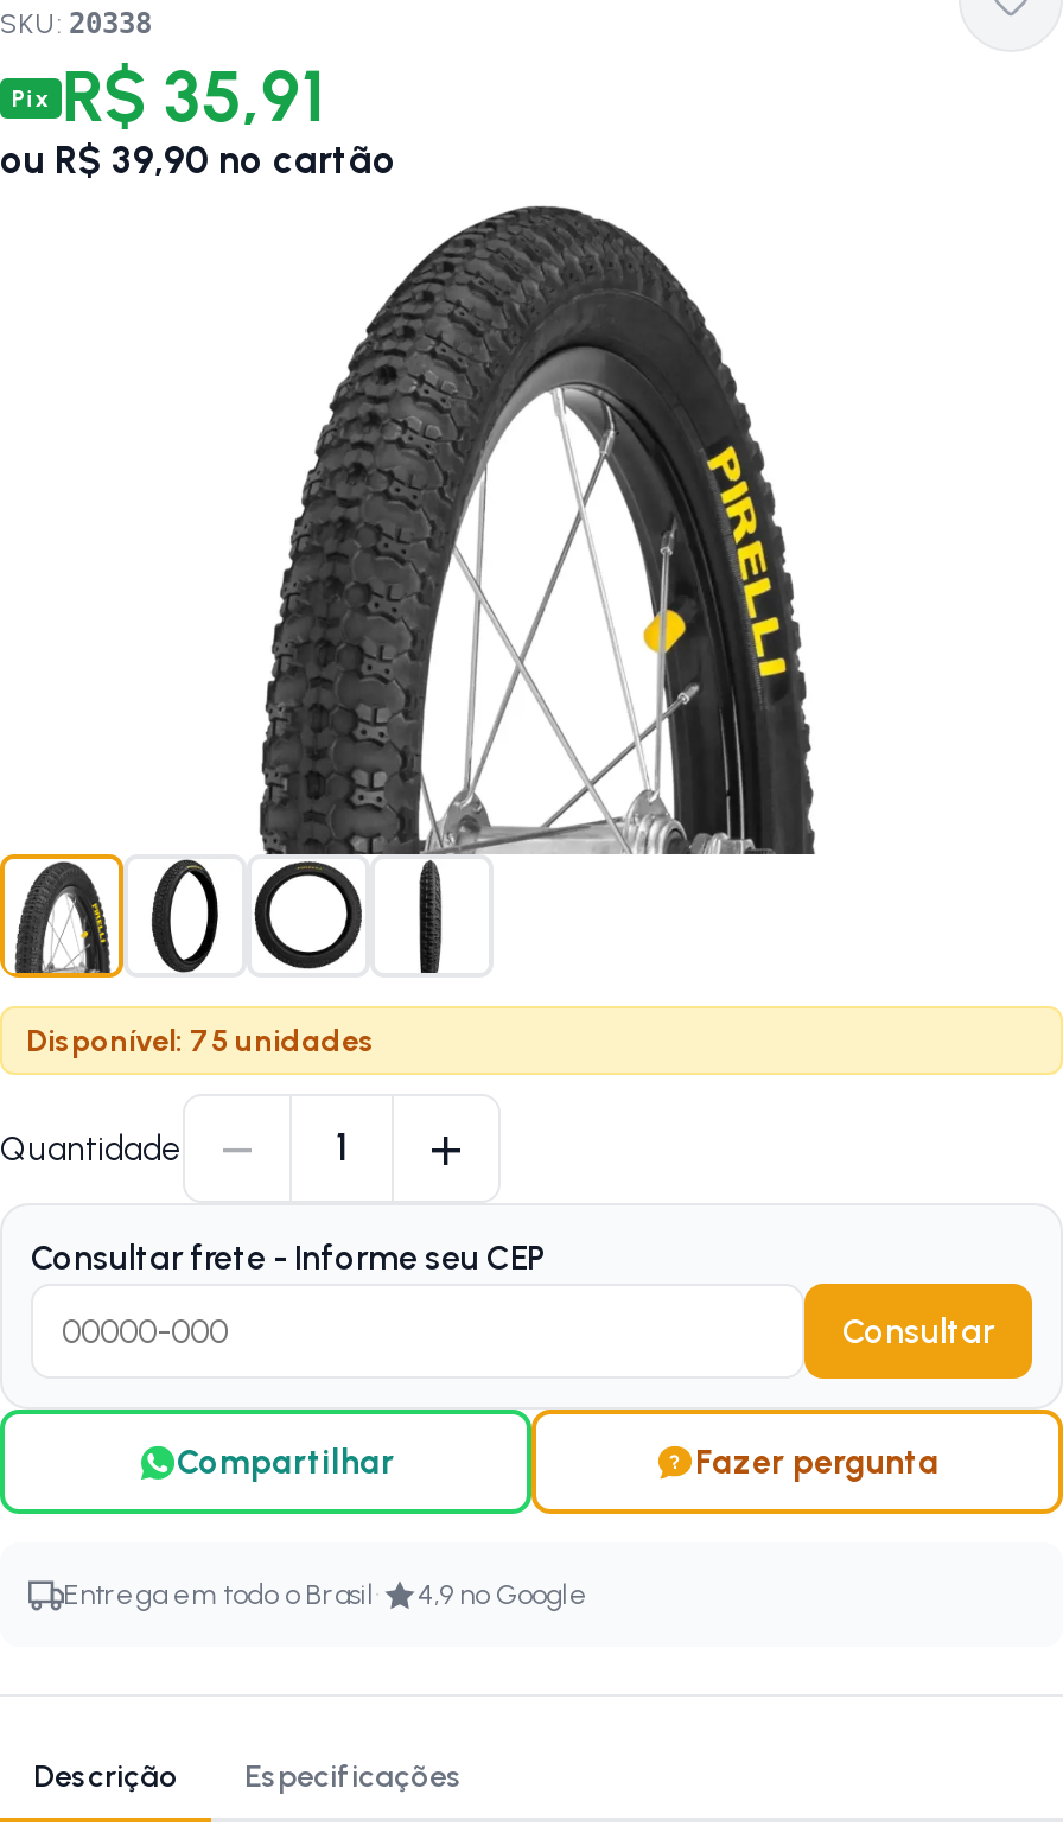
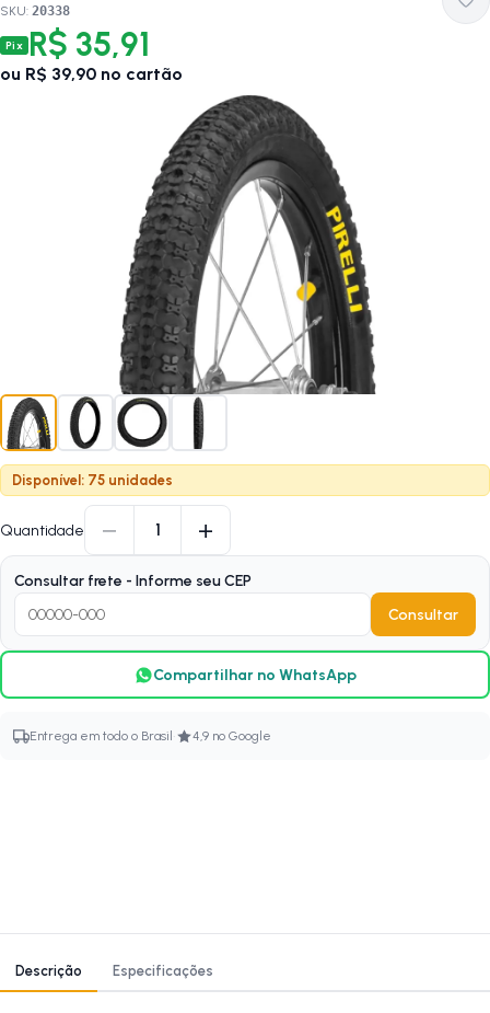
[177,1442,940,1482] Compartilhar | Fazer pergunta -> [153,665,356,684] Compartilhar no WhatsApp

